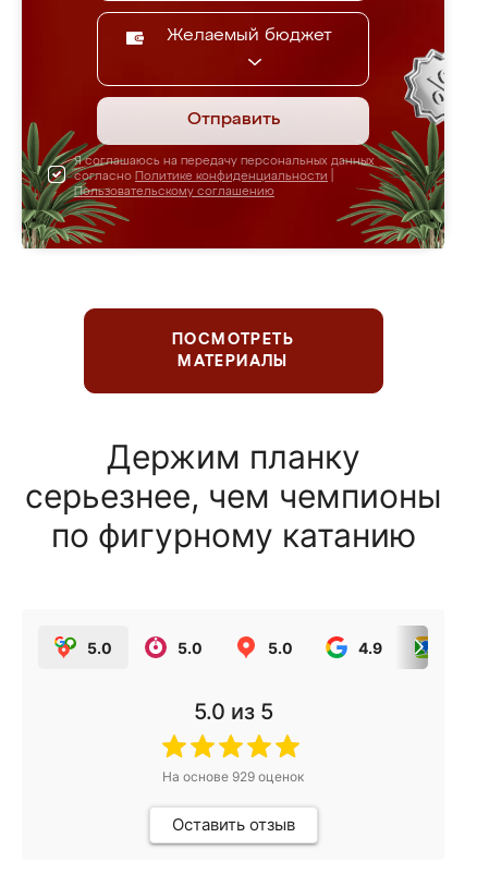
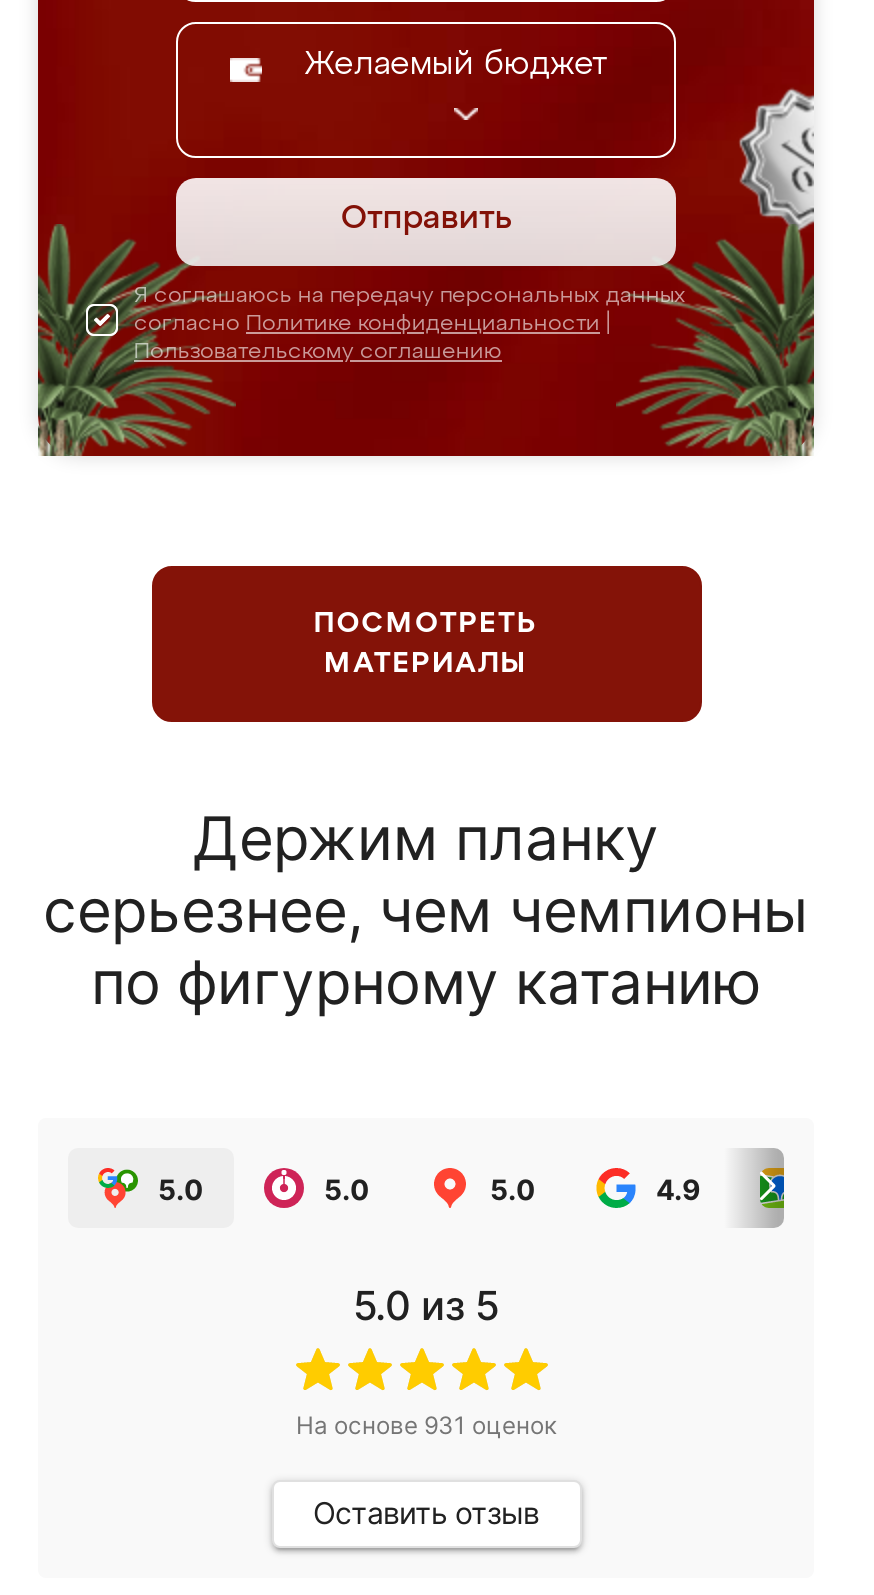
[162,768,304,785] На основе 929 оценок -> [296,1410,556,1440] На основе 931 оценок

